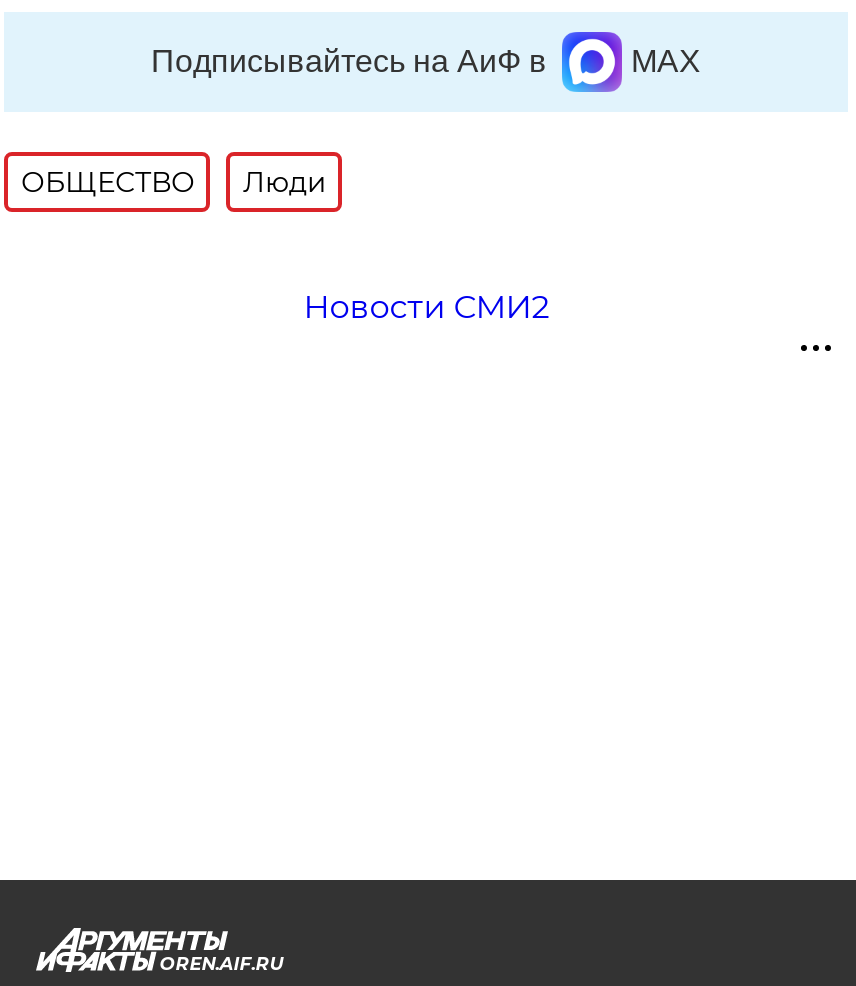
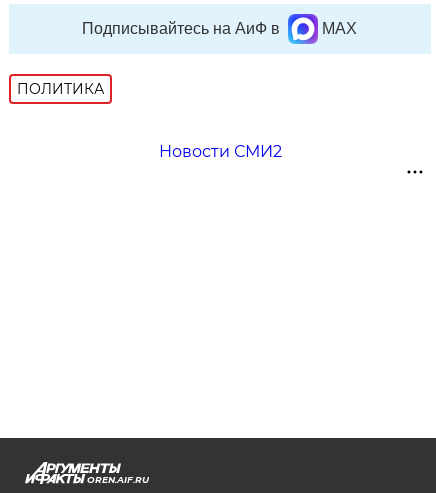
[21,164,327,200] ОБЩЕСТВО | Люди -> [17,80,104,98] ПОЛИТИКА

